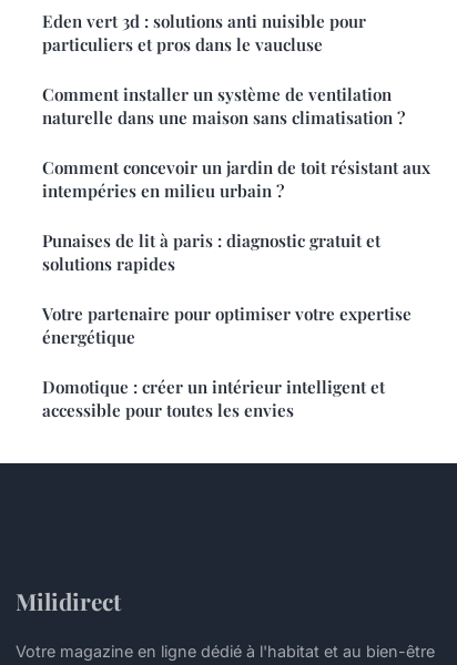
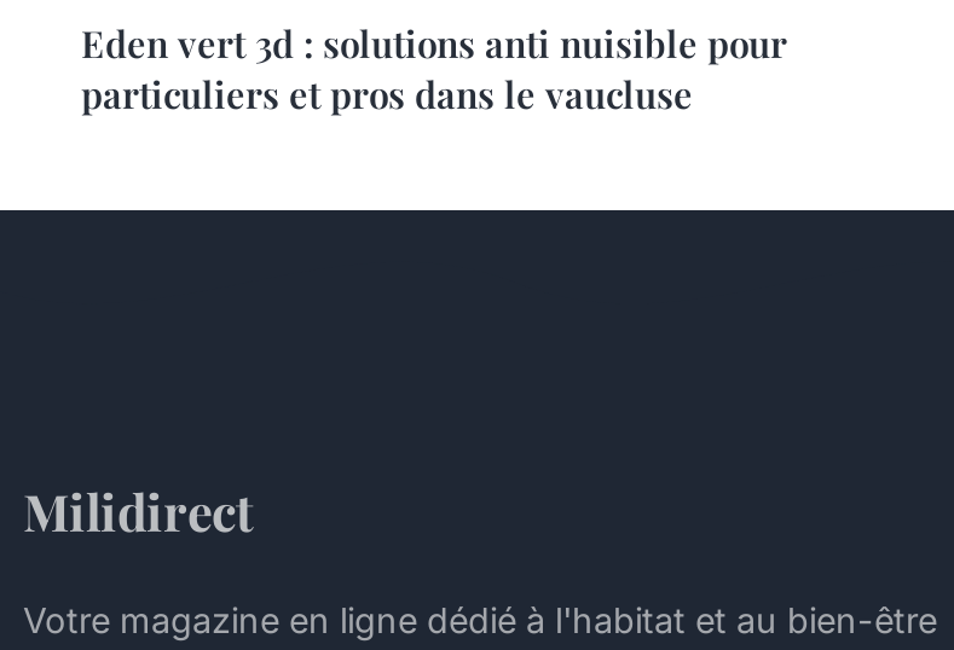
[42,83,430,421] Comment installer un système de ventilation | naturelle dans une maison sans climatisation ? | Comment concevoir un jardin de toit résistant aux | intempéries en milieu urbain ? | Punaises de lit à paris : diagnostic gratuit et | solutions rapides | Votre partenaire pour optimiser votre expertise | énergétique | Domotique : créer un intérieur intelligent et | accessible pour toutes les envies -> none

